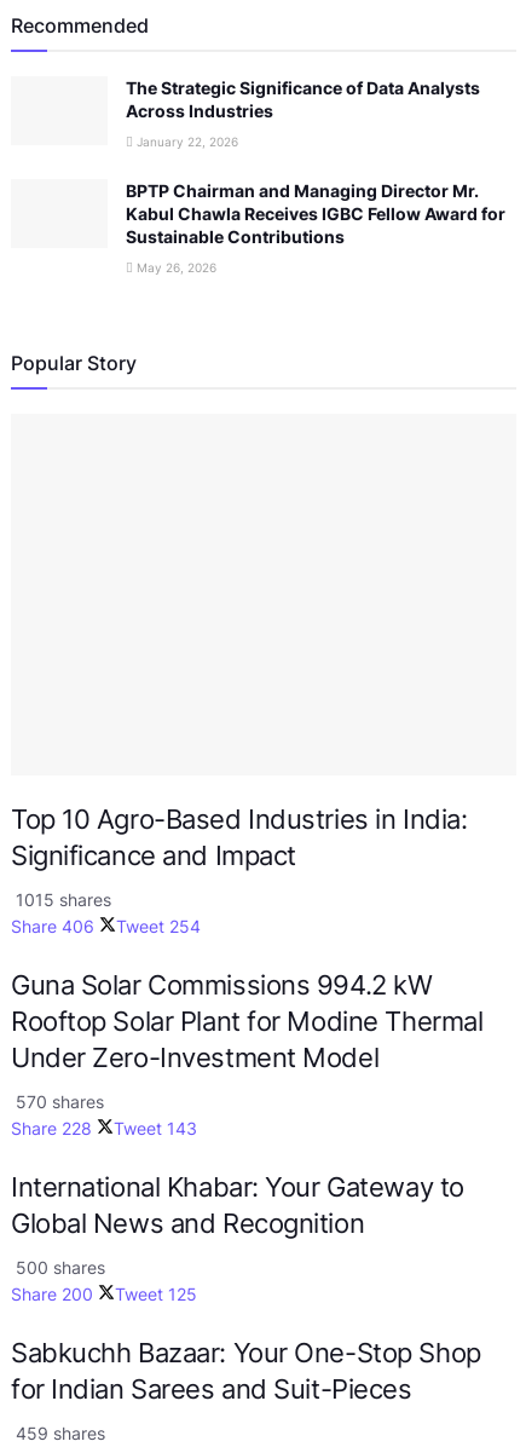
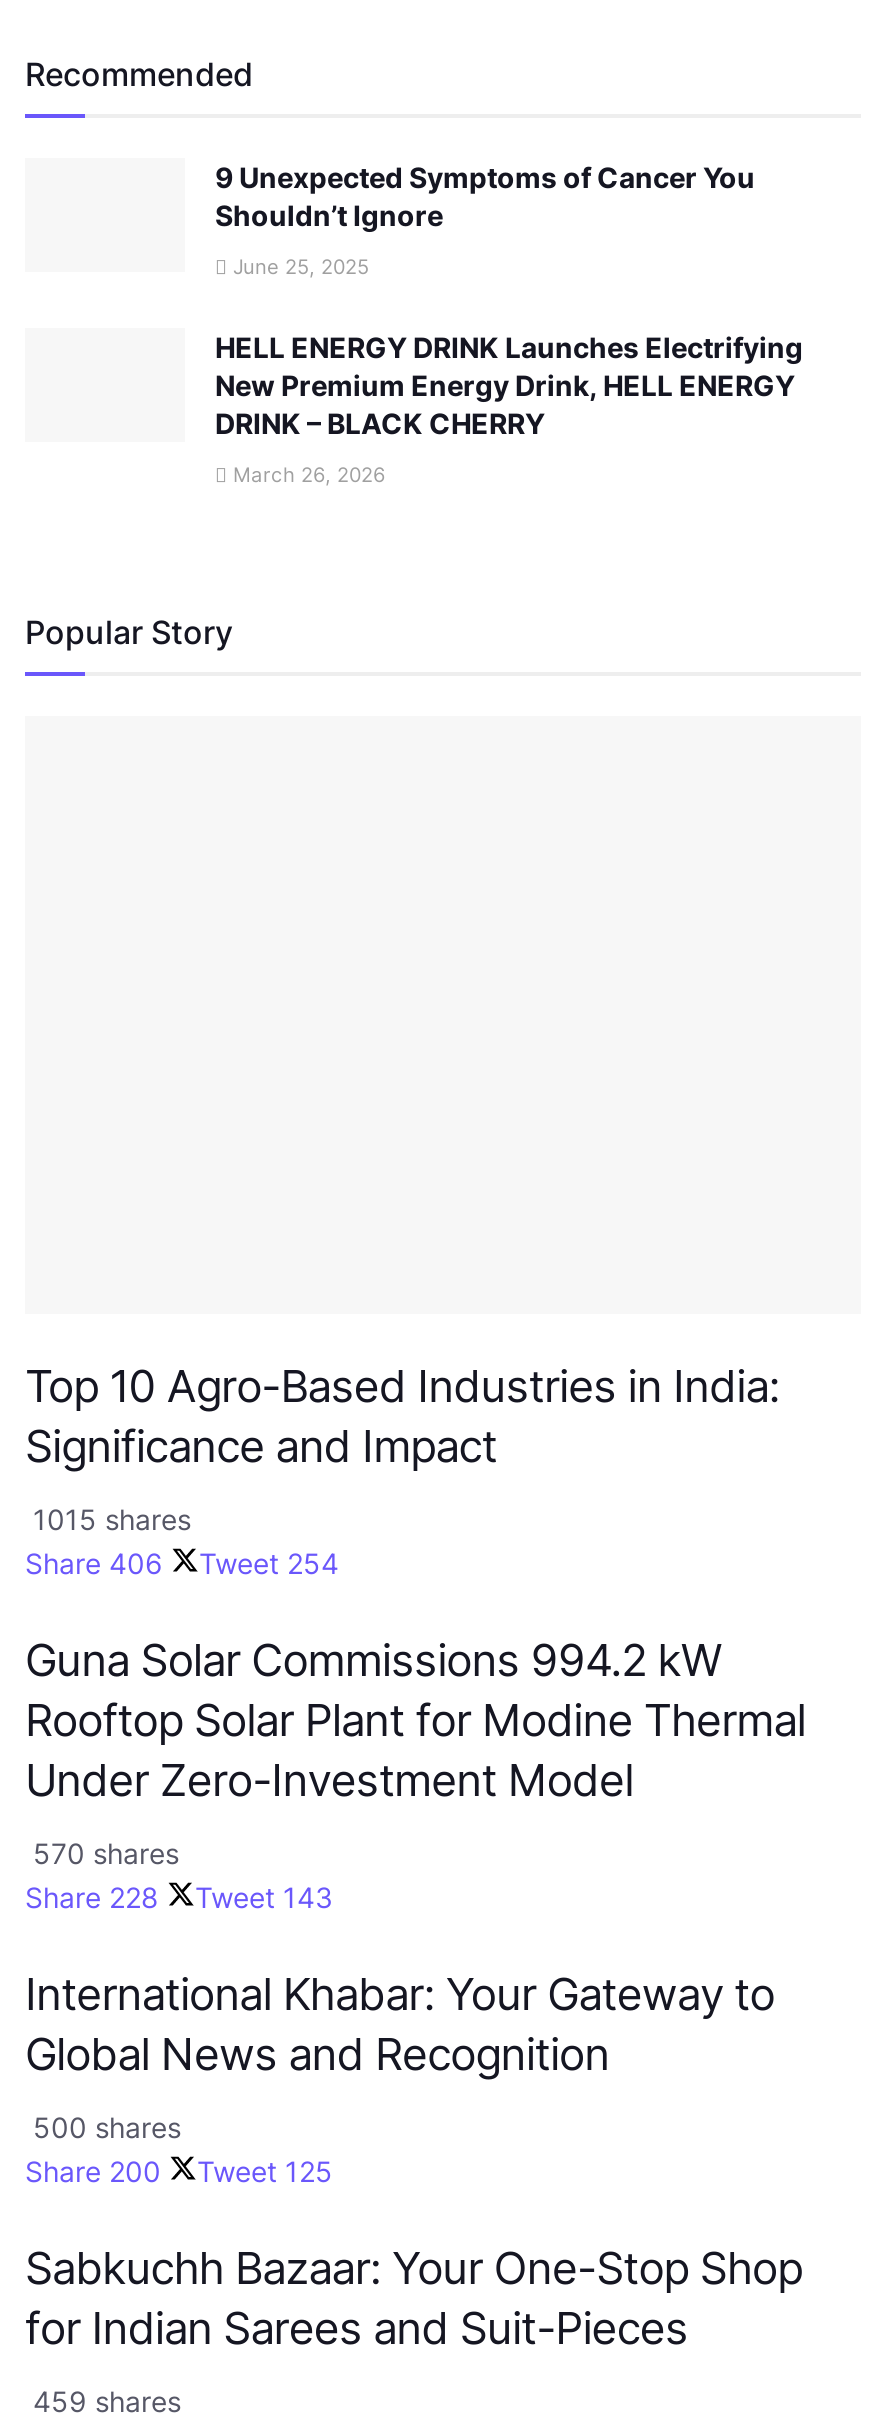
[126,77,480,121] The Strategic Significance of Data Analysts | Across Industries -> [215,159,755,231] 9 Unexpected Symptoms of Cancer You | Shouldn’t Ignore
[133,134,238,148] January 22, 2026 -> [227,253,369,277] June 25, 2025
[126,180,505,246] BPTP Chairman and Managing Director Mr. | Kabul Chawla Receives IGBC Fellow Award for | Sustainable Contributions -> [215,329,803,439] HELL ENERGY DRINK Launches Electrifying | New Premium Energy Drink, HELL ENERGY | DRINK – BLACK CHERRY
[133,260,216,274] May 26, 2026 -> [227,461,385,485] March 26, 2026

